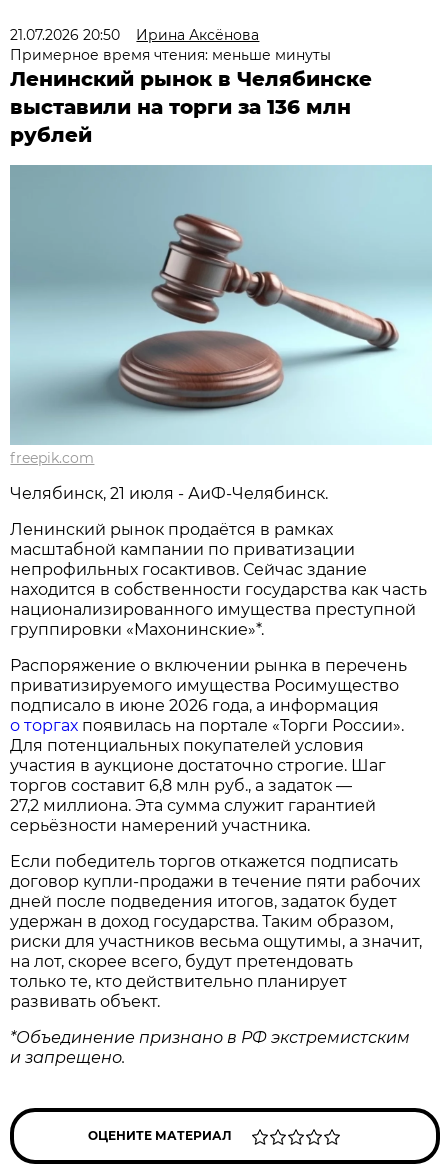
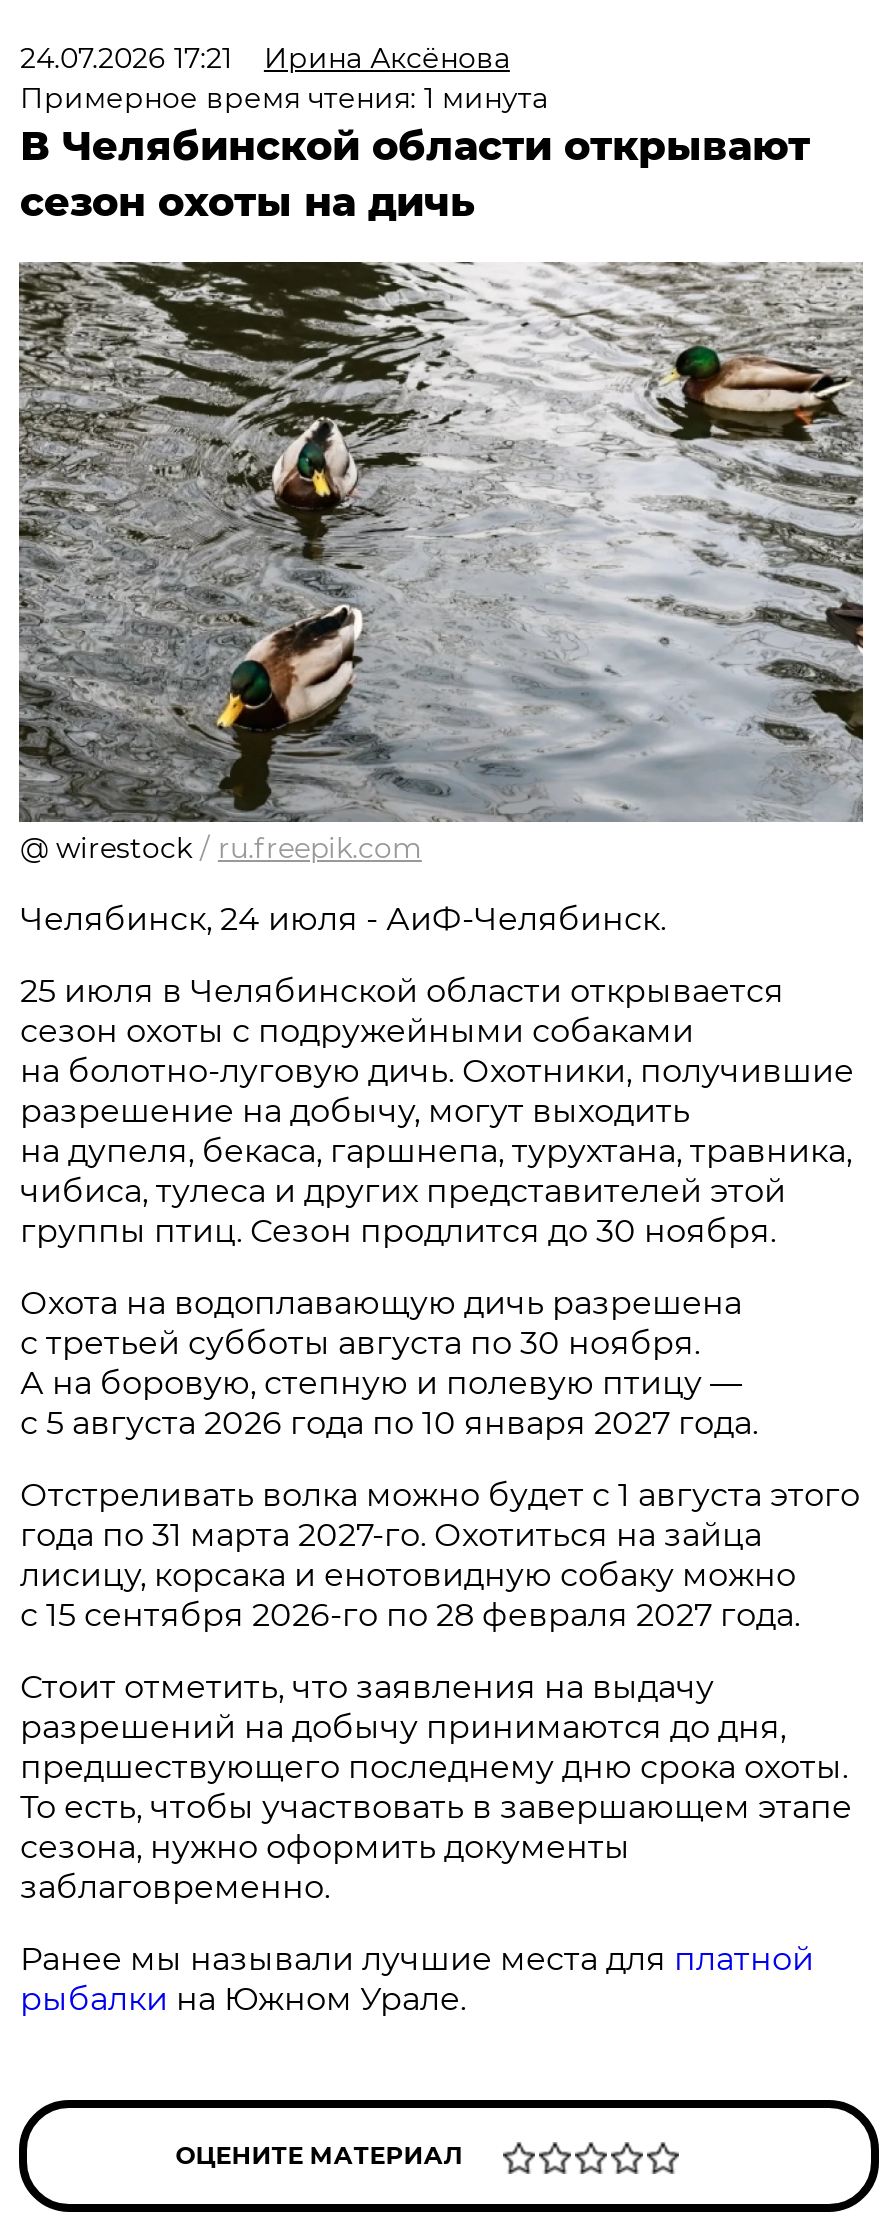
[10,26,259,44] 21.07.2026 20:50 Ирина Аксёнова -> [20,40,510,76] 24.07.2026 17:21 Ирина Аксёнова
[10,46,372,147] Примерное время чтения: меньше минуты | Ленинский рынок в Челябинске | выставили на торги за 136 млн | рублей -> [20,80,810,226] Примерное время чтения: 1 минута | В Челябинской области открывают | сезон охоты на дичь
[9,164,432,1067] [image] | freepik.com | Челябинск, 21 июля - АиФ-Челябинск. | Ленинский рынок продаётся в рамках | масштабной кампании по приватизации | непрофильных госактивов. Сейчас здание | находится в собственности государства как часть | национализированного имущества преступной | группировки «Махонинские»*. | Распоряжение о включении рынка в перечень | приватизируемого имущества Росимущество | подписало в июне 2026 года, а информация | о торгах появилась на портале «Торги России». | Для потенциальных покупателей условия | участия в аукционе достаточно строгие. Шаг | торгов составит 6,8 млн руб., а задаток — | 27,2 миллиона. Эта сумма служит гарантией | серьёзности намерений участника. | Если победитель торгов откажется подписать | договор купли‑продажи в течение пяти рабочих | дней после подведения итогов, задаток будет | удержан в доход государства. Таким образом, | риски для участников весьма ощутимы, а значит, | на лот, скорее всего, будут претендовать | только те, кто действительно планирует | развивать объект. | *Объединение признано в РФ экстремистским | и запрещено. -> [17,260,865,2018] [image] | @ wirestock / ru.freepik.com | Челябинск, 24 июля - АиФ-Челябинск. | 25 июля в Челябинской области открывается | сезон охоты с подружейными собаками | на болотно‑луговую дичь. Охотники, получившие | разрешение на добычу, могут выходить | на дупеля, бекаса, гаршнепа, турухтана, травника, | чибиса, тулеса и других представителей этой | группы птиц. Сезон продлится до 30 ноября. | Охота на водоплавающую дичь разрешена | с третьей субботы августа по 30 ноября. | А на боровую, степную и полевую птицу — | с 5 августа 2026 года по 10 января 2027 года. | Отстреливать волка можно будет с 1 августа этого | года по 31 марта 2027-го. Охотиться на зайца | лисицу, корсака и енотовидную собаку можно | с 15 сентября 2026-го по 28 февраля 2027 года. | Стоит отметить, что заявления на выдачу | разрешений на добычу принимаются до дня, | предшествующего последнему дню срока охоты. | То есть, чтобы участвовать в завершающем этапе | сезона, нужно оформить документы | заблаговременно. | Ранее мы называли лучшие места для платной | рыбалки на Южном Урале.

